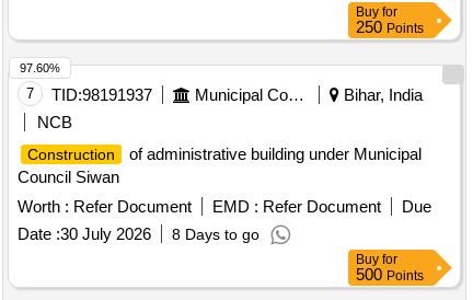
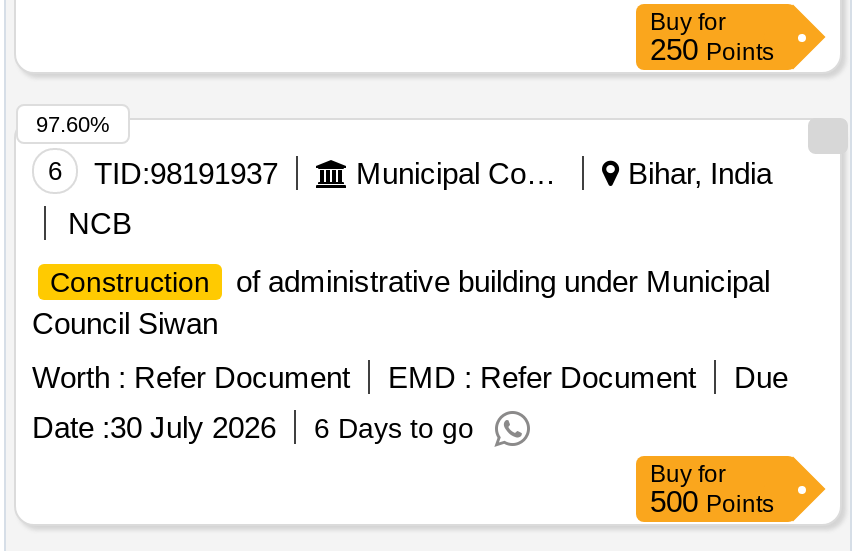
[26,86,152,104] 7 TID:98191937 -> [48,156,278,190] 6 TID:98191937
[18,225,259,243] Date : 30 July 2026 8 Days to go -> [32,410,474,444] Date : 30 July 2026 6 Days to go

